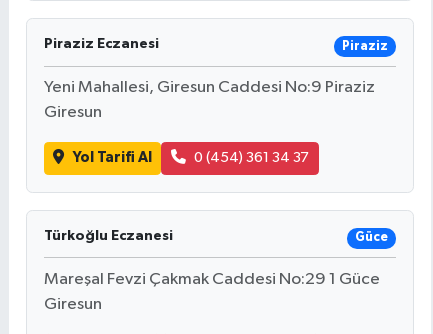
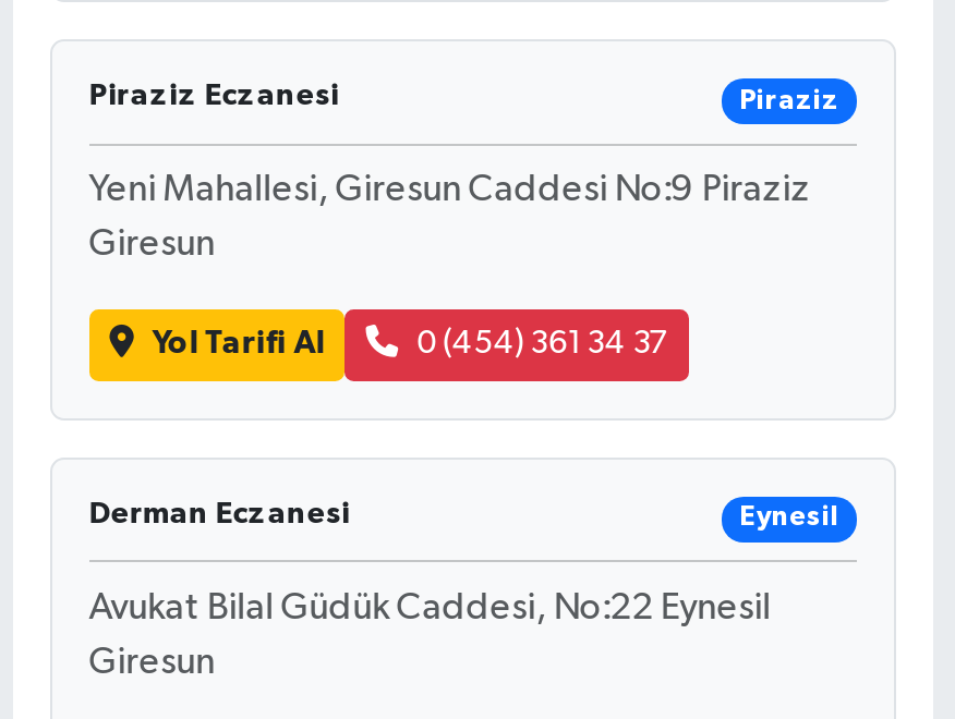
[44,229,388,244] Türkoğlu Eczanesi | Güce -> [89,498,839,532] Derman Eczanesi | Eynesil
[44,270,380,287] Mareşal Fevzi Çakmak Caddesi No:29 1 Güce -> [89,589,771,626] Avukat Bilal Güdük Caddesi, No:22 Eynesil

